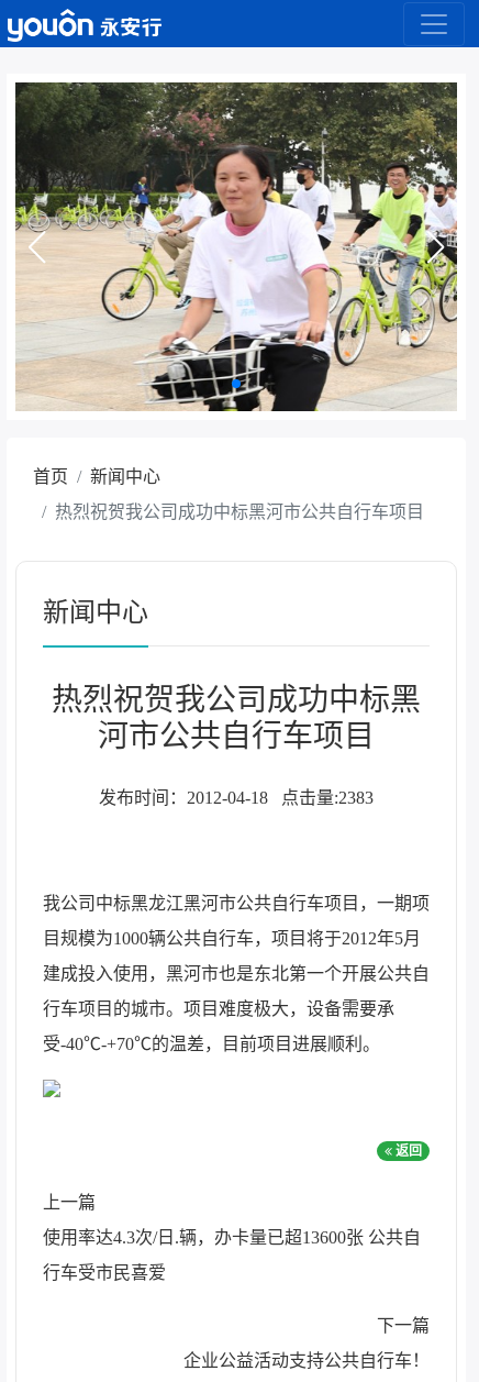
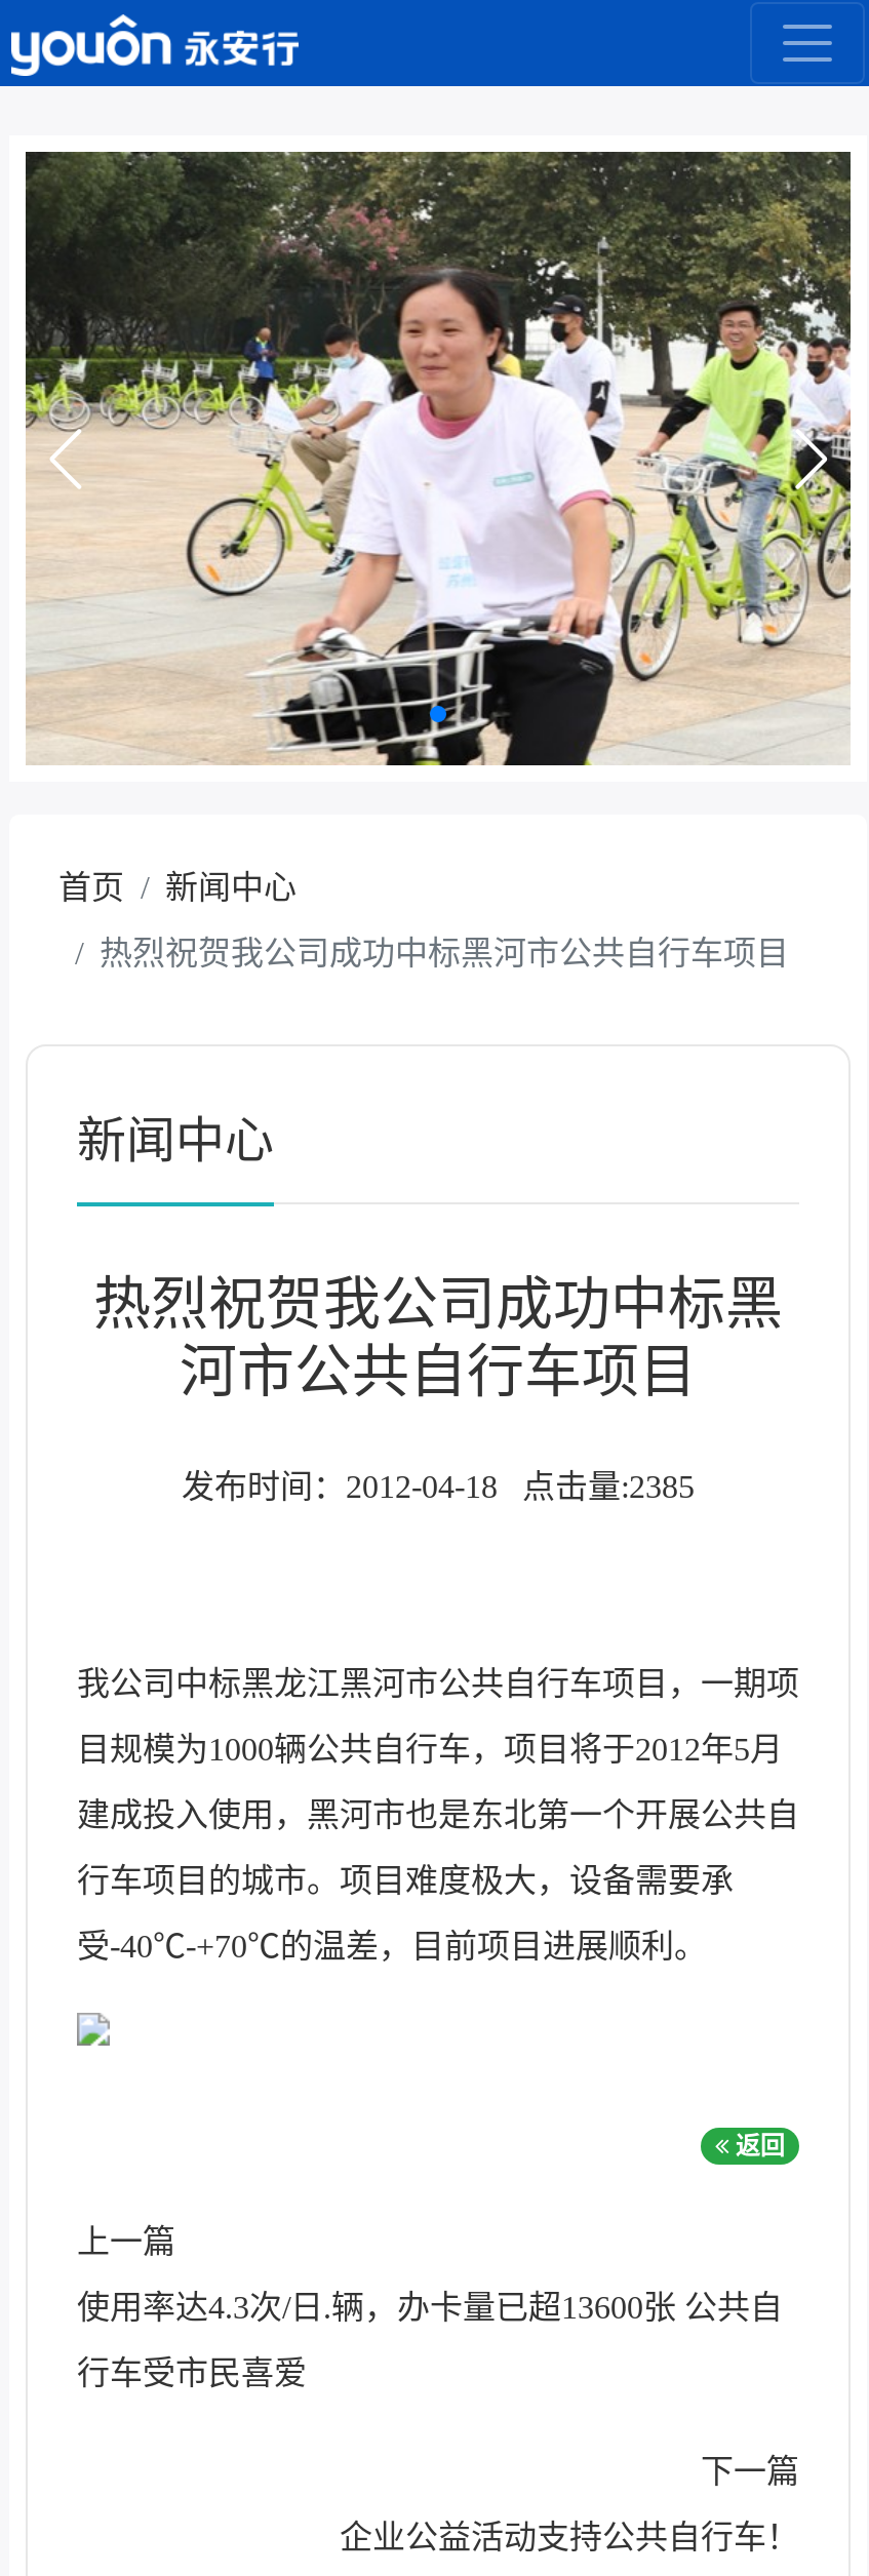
[99,789,374,807] 发布时间：2012-04-18 点击量:2383 -> [182,1470,695,1505] 发布时间：2012-04-18 点击量:2385

